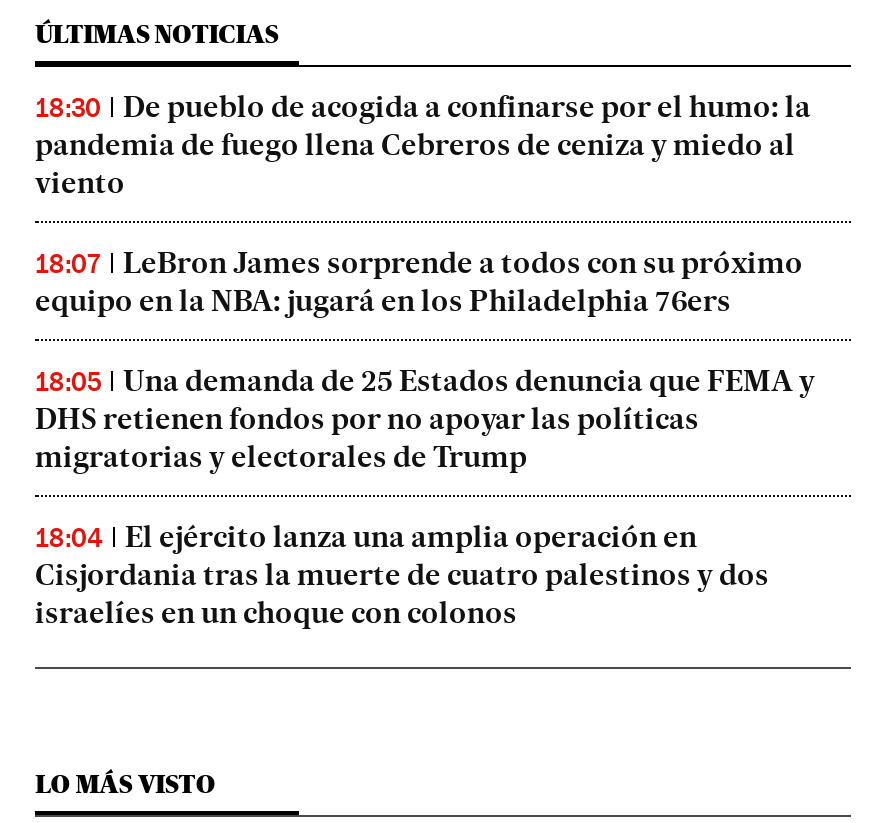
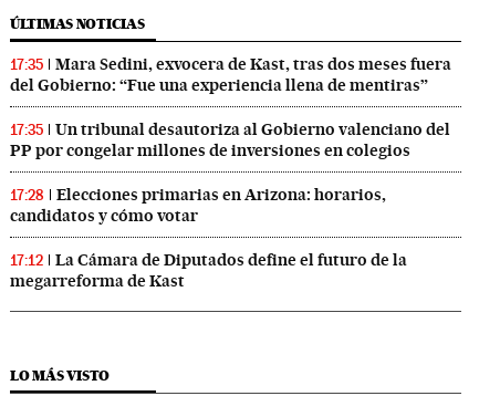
[35,89,811,201] 18:30 | De pueblo de acogida a confinarse por el humo: la | pandemia de fuego llena Cebreros de ceniza y miedo al | viento -> [10,54,451,95] 17:35 | Mara Sedini, exvocera de Kast, tras dos meses fuera | del Gobierno: “Fue una experiencia llena de mentiras”
[35,245,803,319] 18:07 | LeBron James sorprende a todos con su próximo | equipo en la NBA: jugará en los Philadelphia 76ers -> [10,119,450,160] 17:35 | Un tribunal desautoriza al Gobierno valenciano del | PP por congelar millones de inversiones en colegios
[35,363,815,475] 18:05 | Una demanda de 25 Estados denuncia que FEMA y | DHS retienen fondos por no apoyar las políticas | migratorias y electorales de Trump -> [10,185,386,226] 17:28 | Elecciones primarias en Arizona: horarios, | candidatos y cómo votar
[35,519,769,631] 18:04 | El ejército lanza una amplia operación en | Cisjordania tras la muerte de cuatro palestinos y dos | israelíes en un choque con colonos -> [10,250,407,291] 17:12 | La Cámara de Diputados define el futuro de la | megarreforma de Kast

